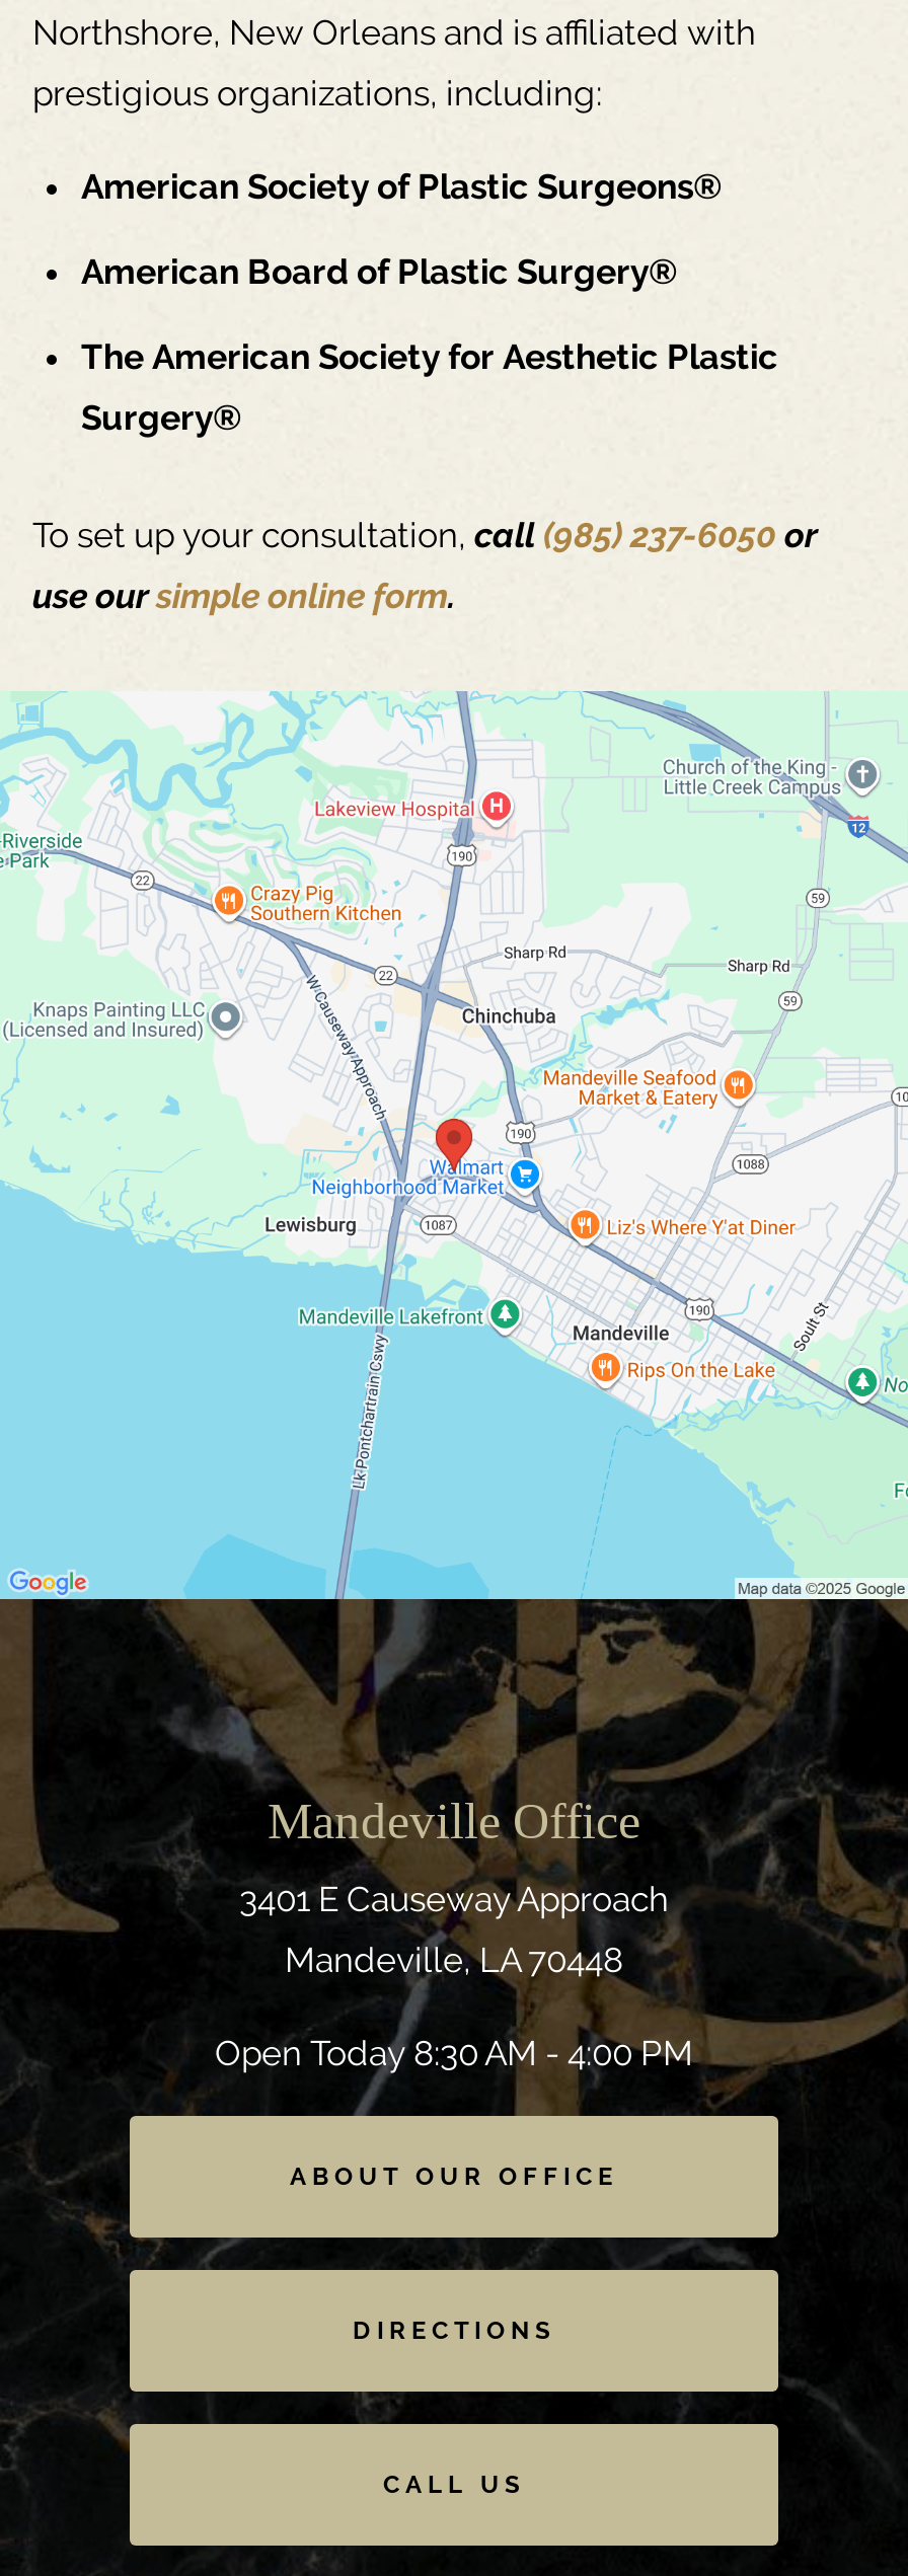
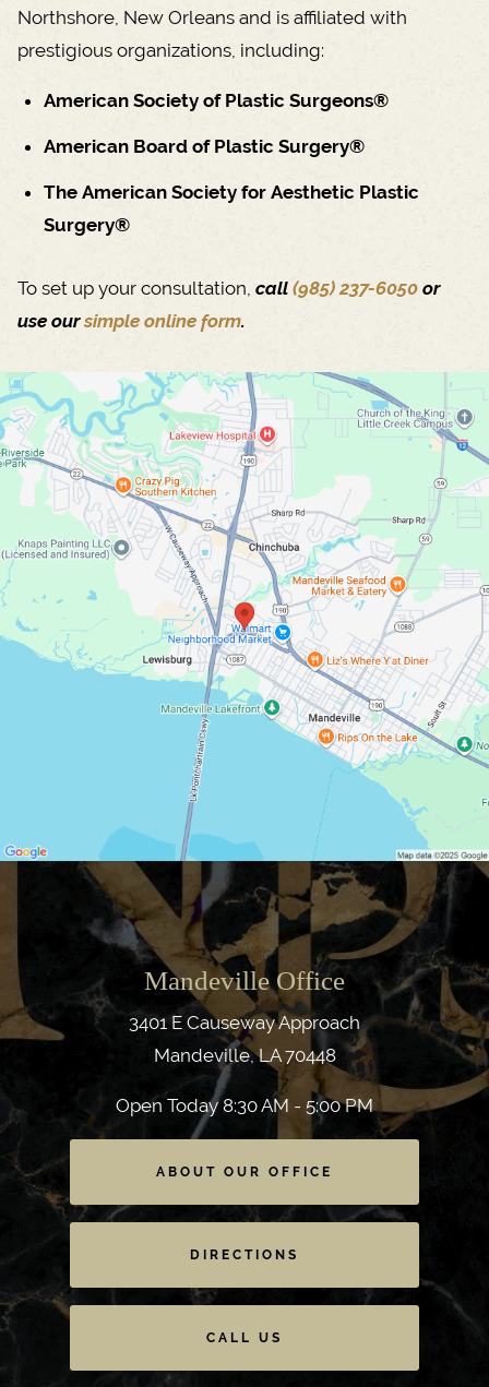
[215,2032,693,2073] Open Today 8:30 AM - 4:00 PM -> [116,1094,373,1116] Open Today 8:30 AM - 5:00 PM

